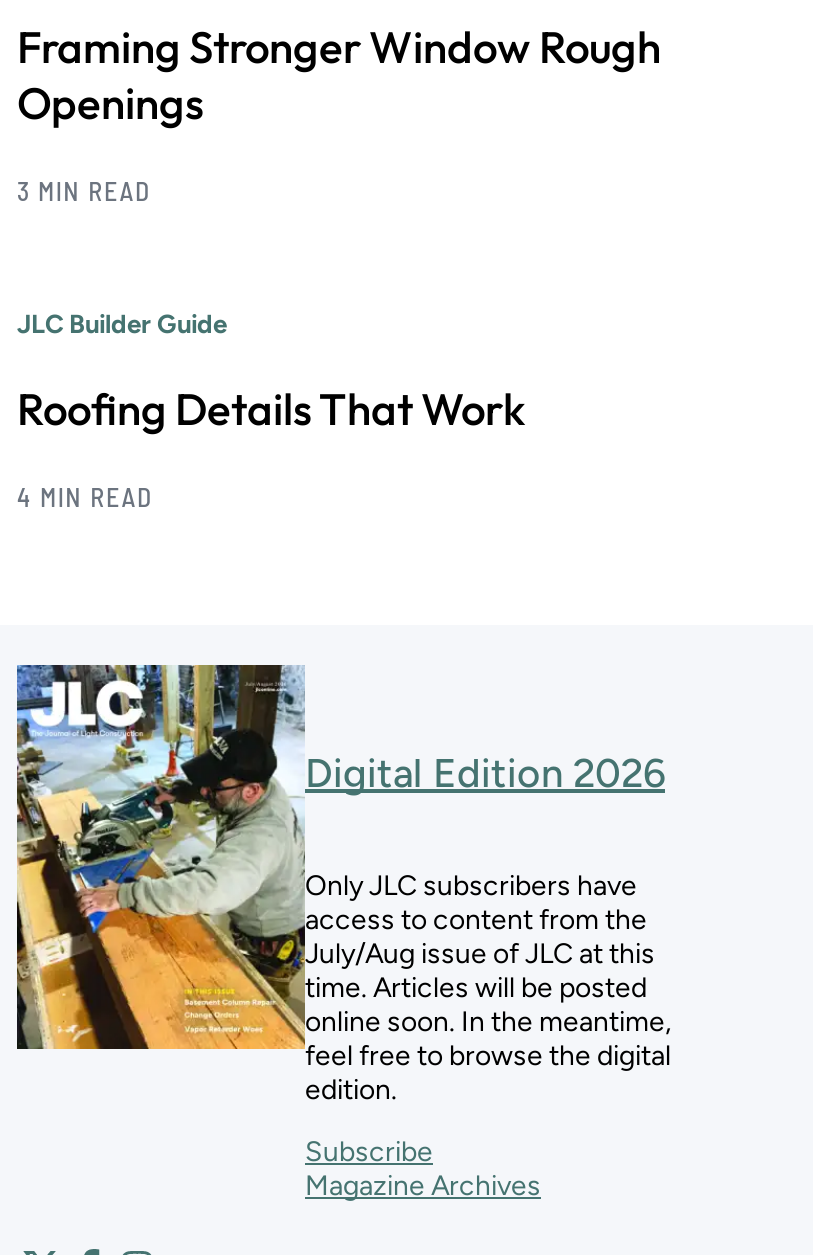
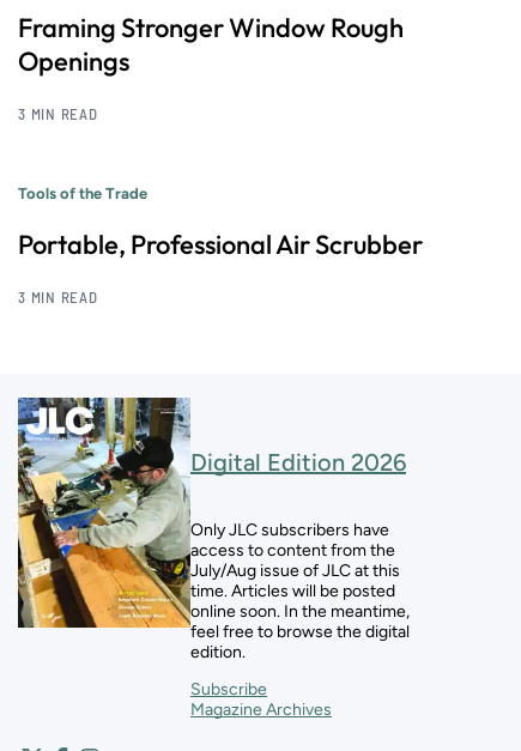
[17,308,227,338] JLC Builder Guide -> [18,184,147,202] Tools of the Trade
[17,380,525,436] Roofing Details That Work -> [18,227,423,261] Portable, Professional Air Scrubber
[17,480,153,512] 4 MIN READ -> [18,287,98,306] 3 MIN READ

